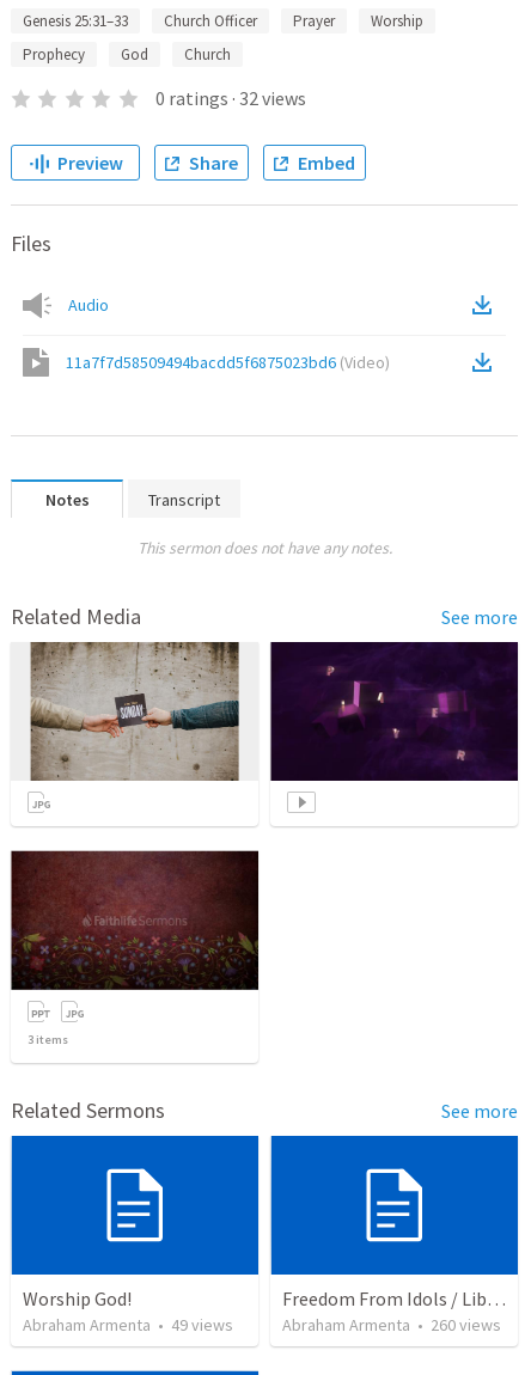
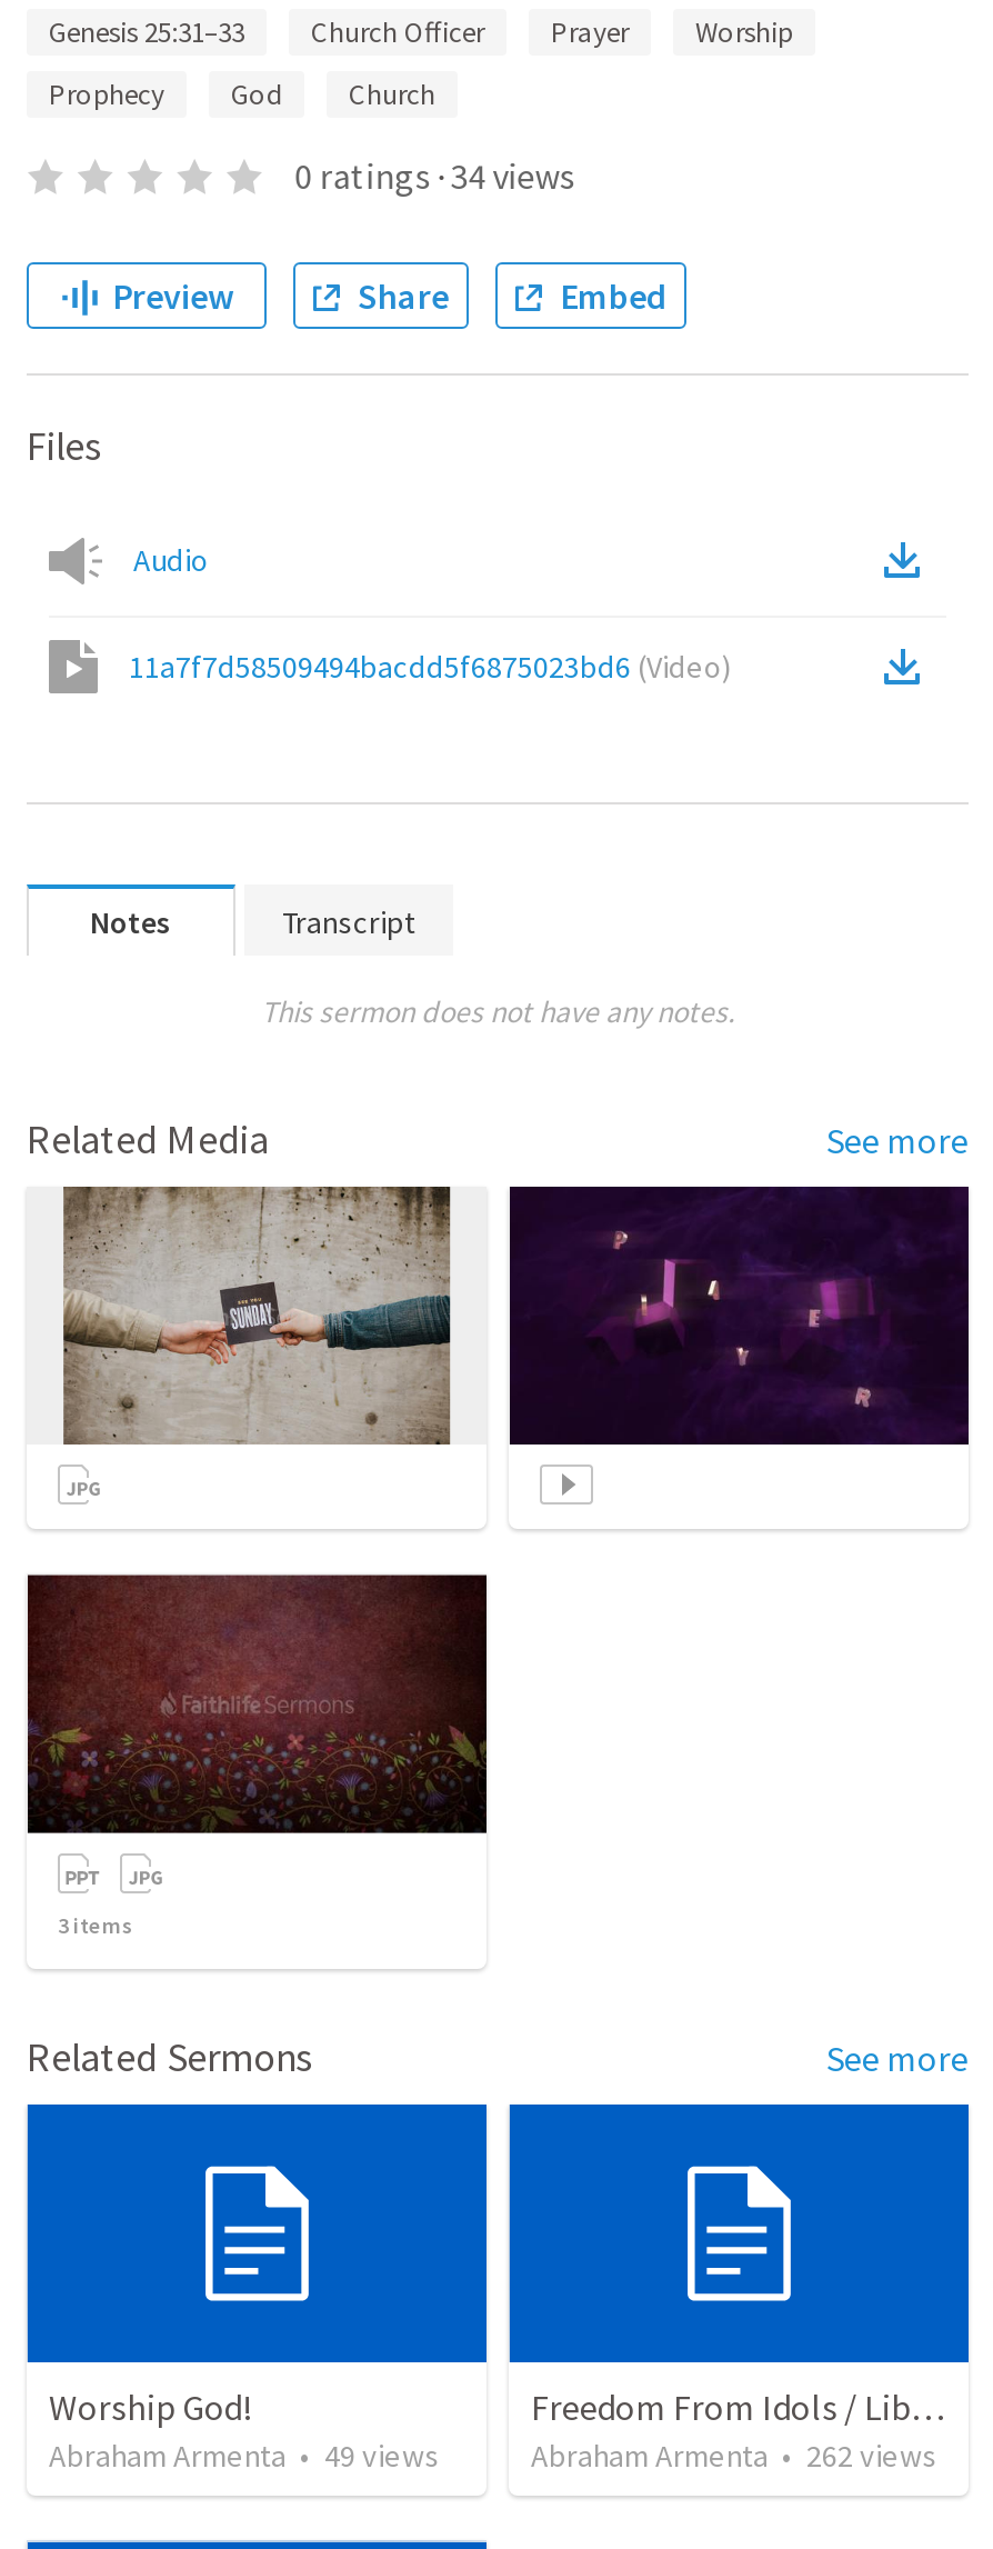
[155,86,306,110] 0 ratings · 32 views -> [295,153,575,198] 0 ratings · 34 views
[282,1314,501,1336] Abraham Armenta • 260 views -> [531,2436,937,2476] Abraham Armenta • 262 views

